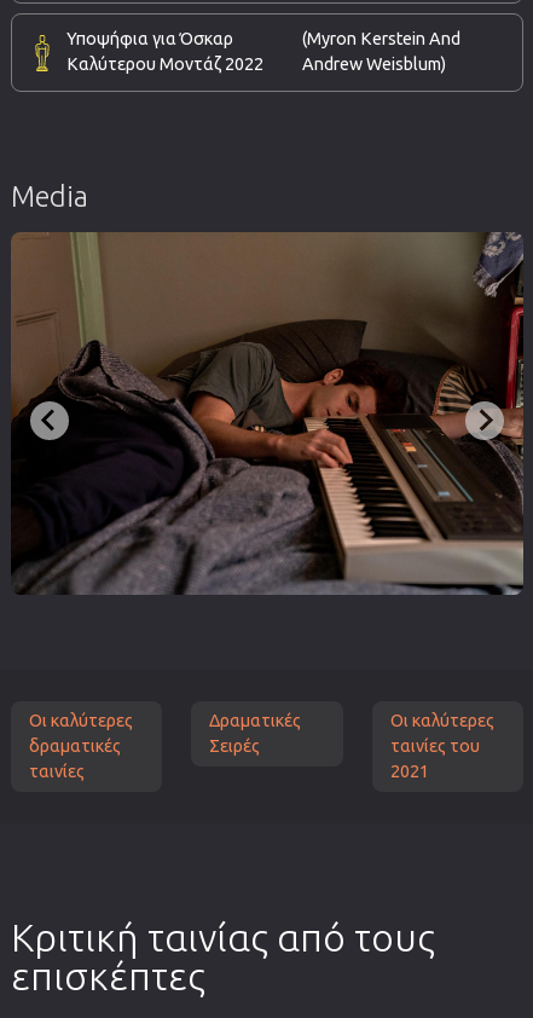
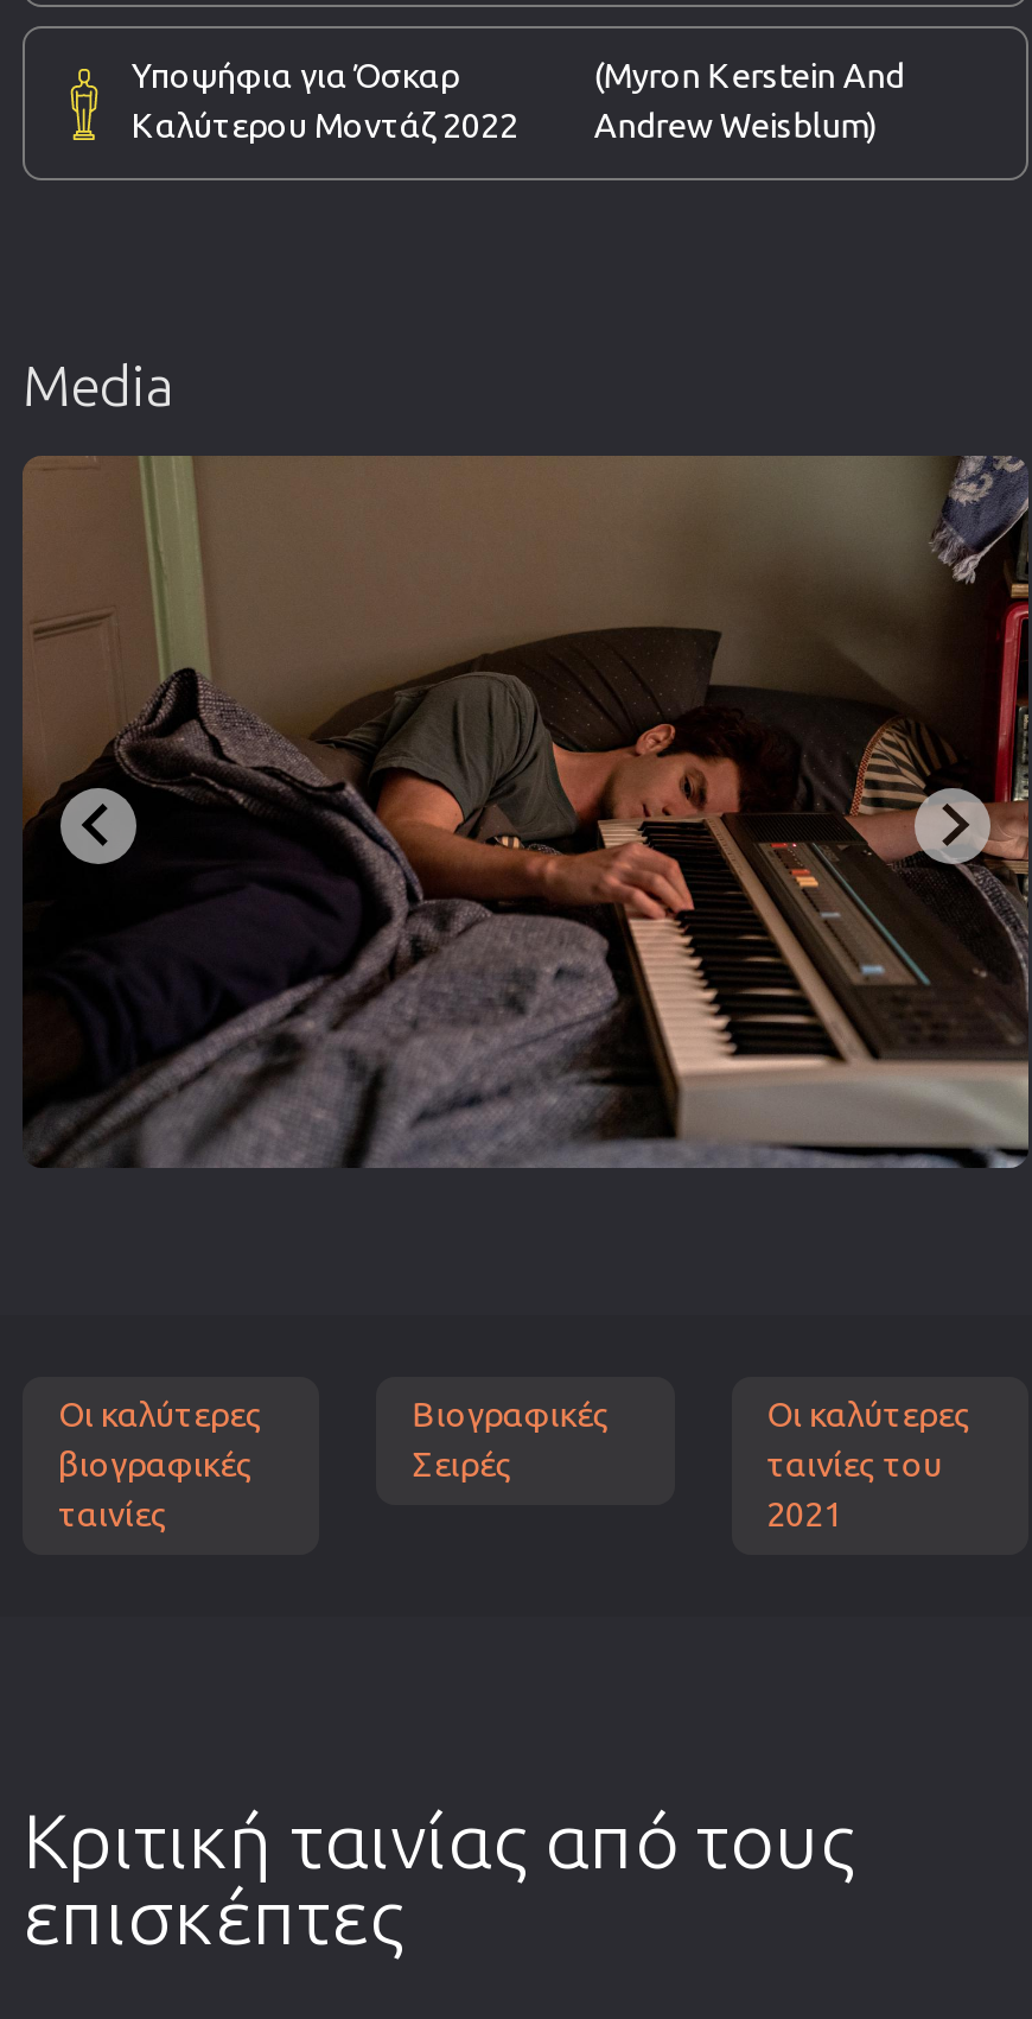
[209,710,301,730] Δραματικές -> [412,1395,609,1433] Βιογραφικές
[29,736,121,755] δραματικές -> [58,1445,253,1482] βιογραφικές

